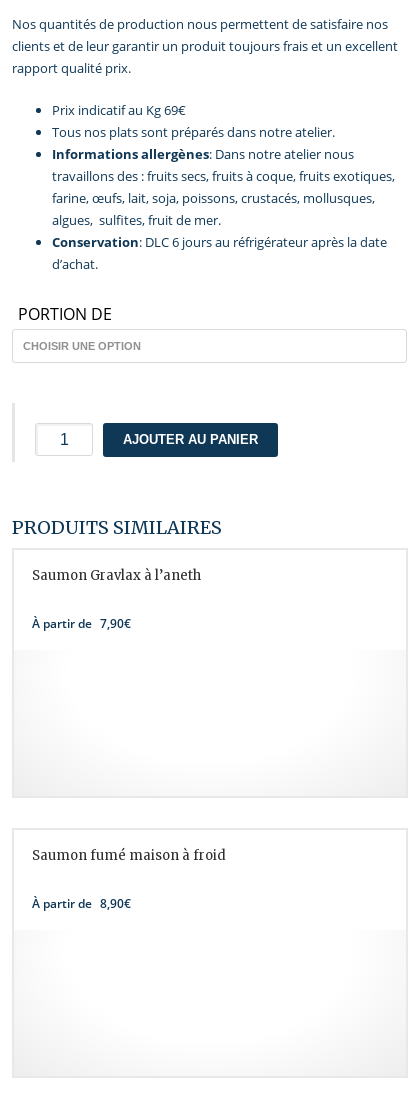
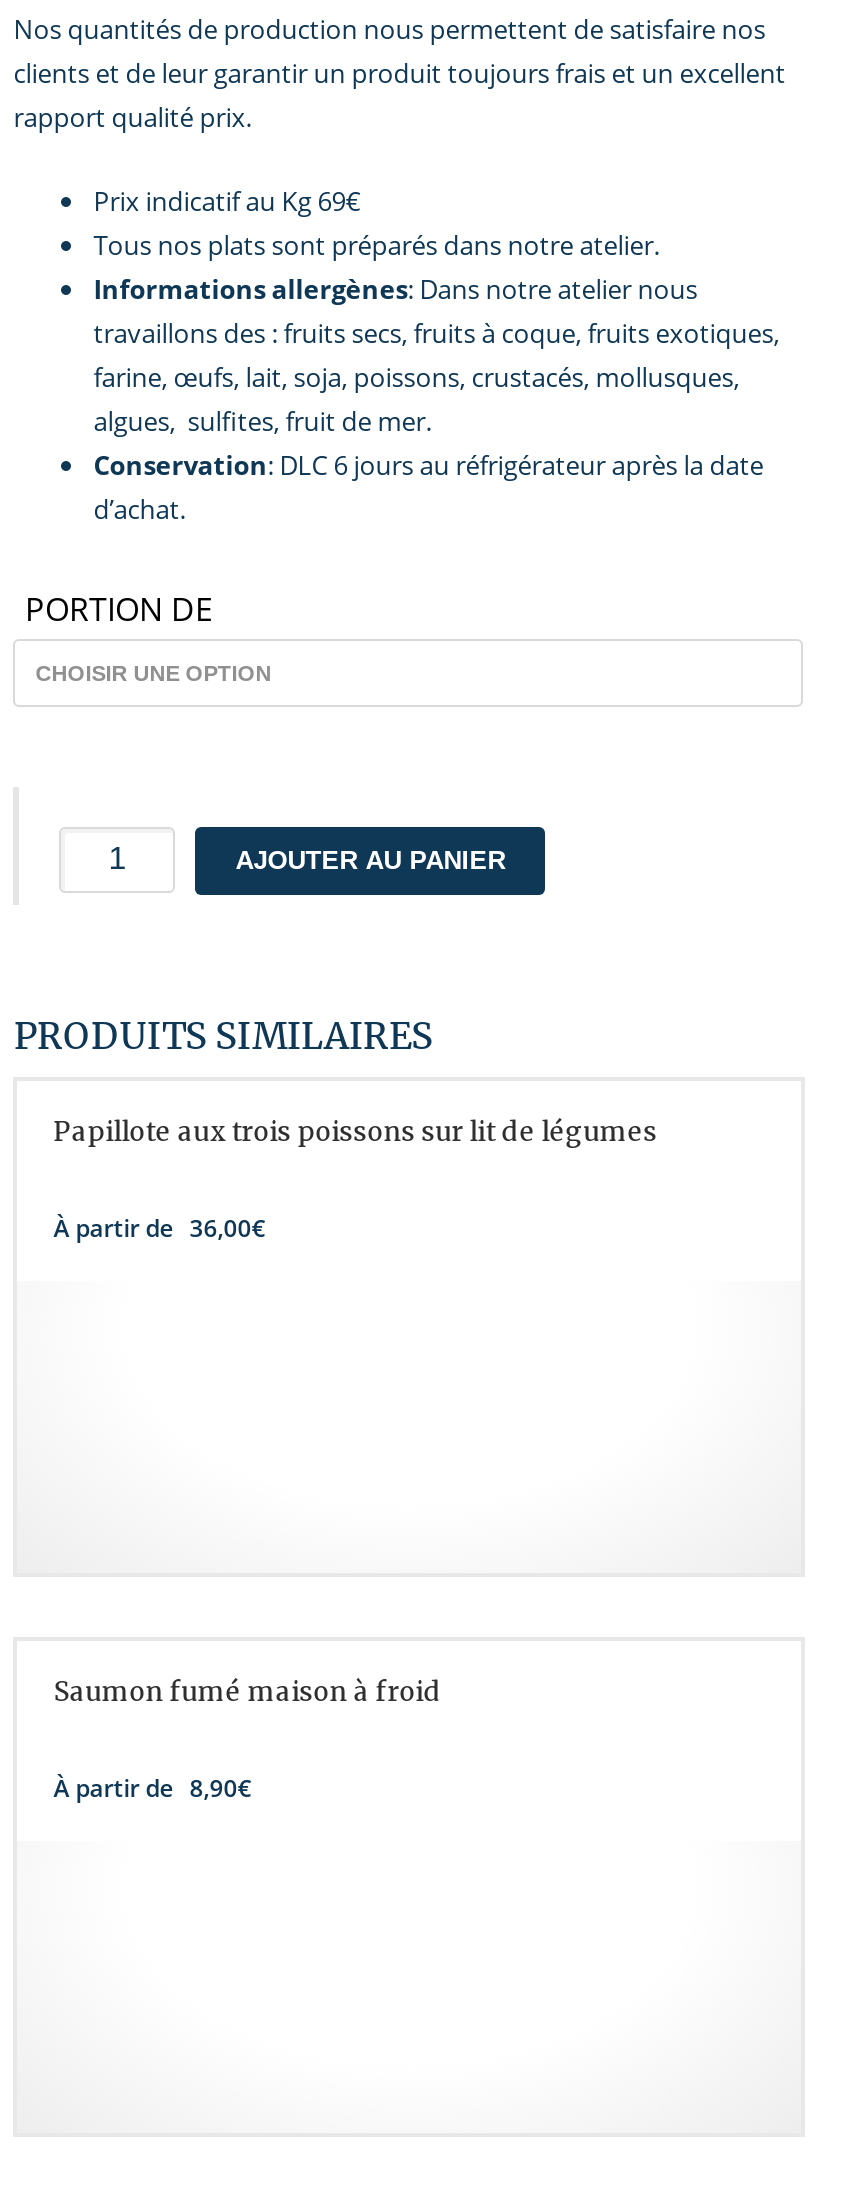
[32,567,201,584] Saumon Gravlax à l’aneth -> [53,1115,657,1149] Papillote aux trois poissons sur lit de légumes
[32,615,131,632] À partir de 7,90€ -> [53,1211,265,1245] À partir de 36,00€

